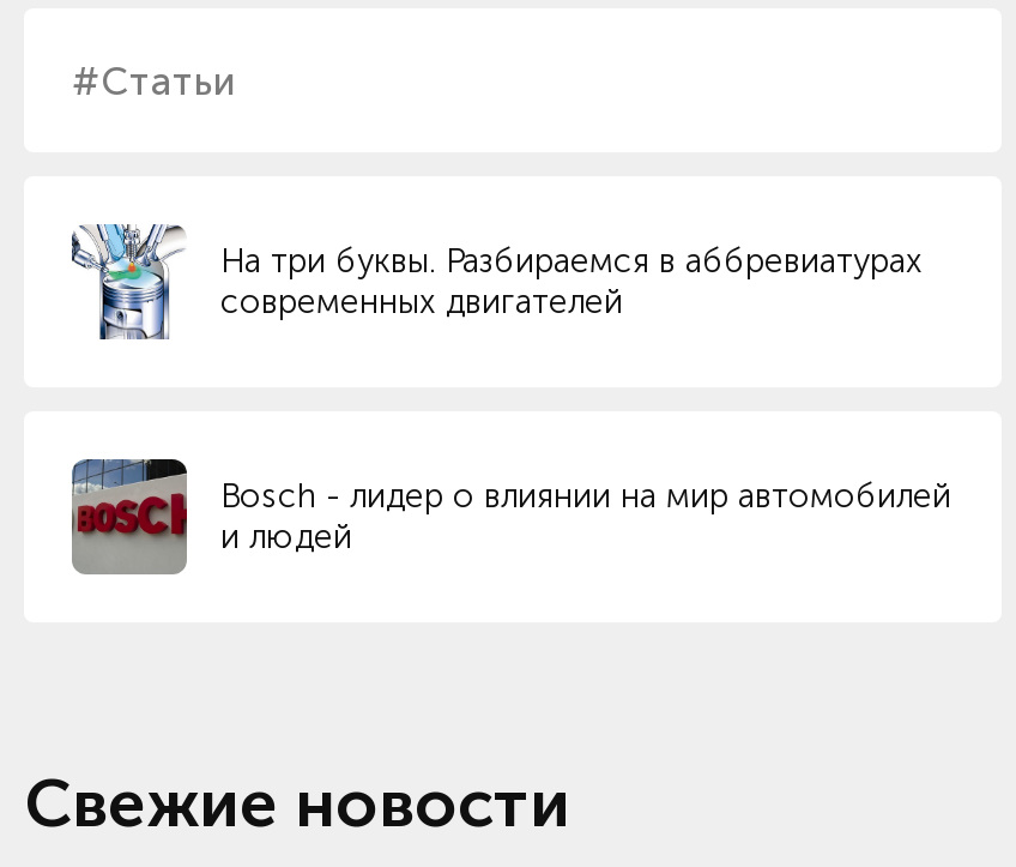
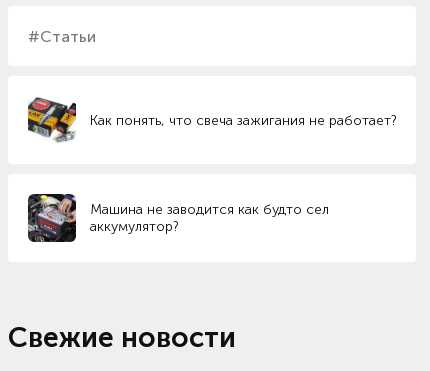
[69,222,923,342] [image] | На три буквы. Разбираемся в аббревиатурах | современных двигателей -> [27,96,397,144] [image] | Как понять, что свеча зажигания не работает?
[72,457,951,572] [image] | Bosch - лидер о влиянии на мир автомобилей | и людей -> [28,193,329,242] [image] | Машина не заводится как будто сел | аккумулятор?

